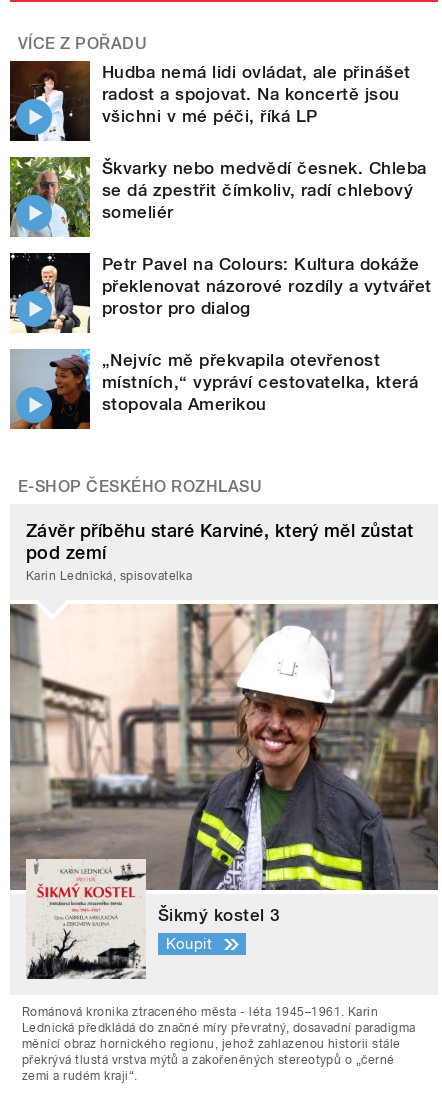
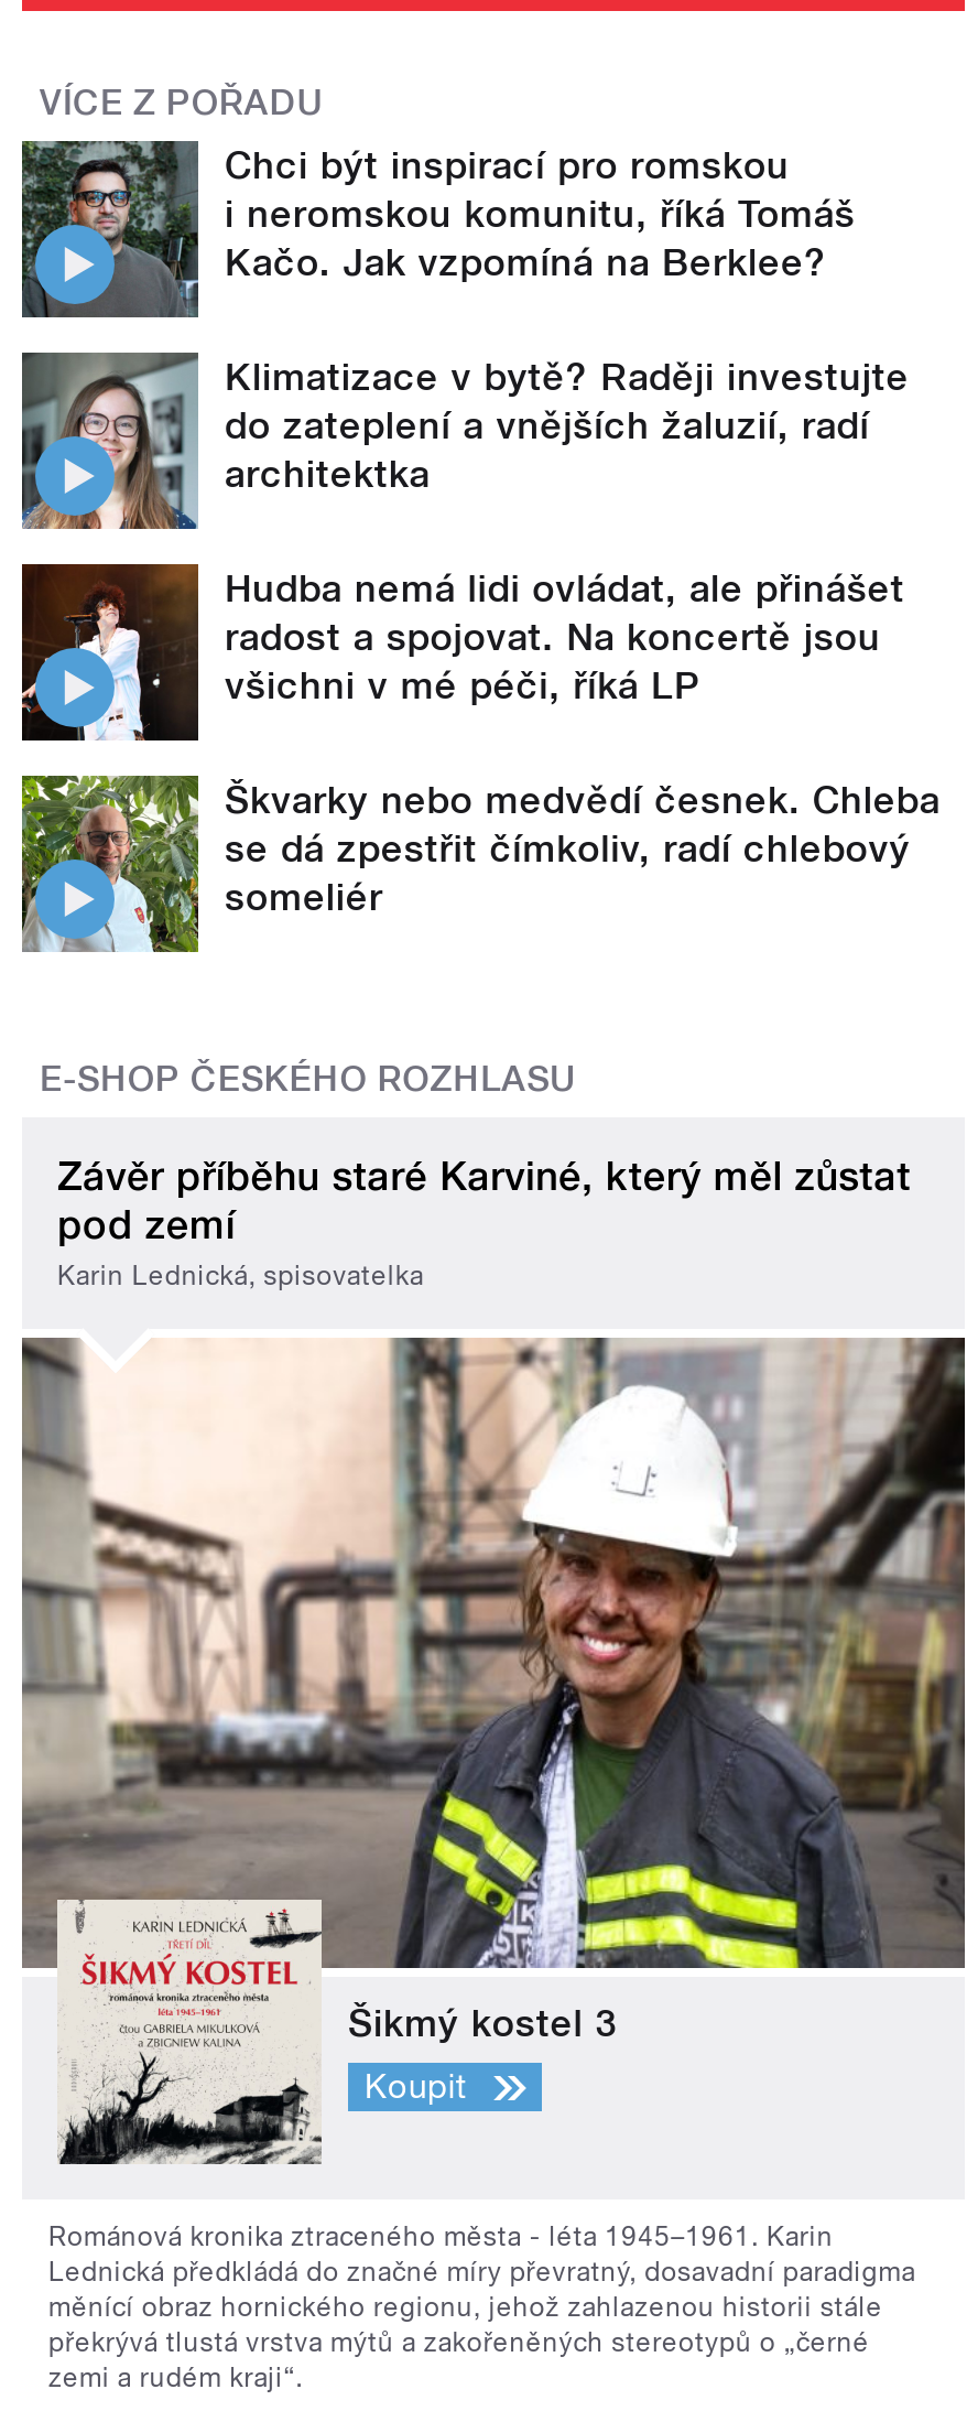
none -> [20,139,909,496] [image] | Chci být inspirací pro romskou | i neromskou komunitu, říká Tomáš | Kačo. Jak vzpomíná na Berklee? | Klimatizace v bytě? Raději investujte | do zateplení a vnějších žaluzií, radí | architektka
none -> [22,353,198,531] [image]
moved [10,60,427,222] -> [22,562,940,919]: [image] | Hudba nemá lidi ovládat, ale přinášet | radost a spojovat. Na koncertě jsou | všichni v mé péči, říká LP | Škvarky nebo medvědí česnek. Chleba | se dá zpestřit čímkoliv, radí chlebový | someliér
[10,252,432,414] [image] | Petr Pavel na Colours: Kultura dokáže | překlenovat názorové rozdíly a vytvářet | prostor pro dialog | „Nejvíc mě překvapila otevřenost | místních,“ vypráví cestovatelka, která | stopovala Amerikou -> none
[10,349,91,430] [image] -> none

